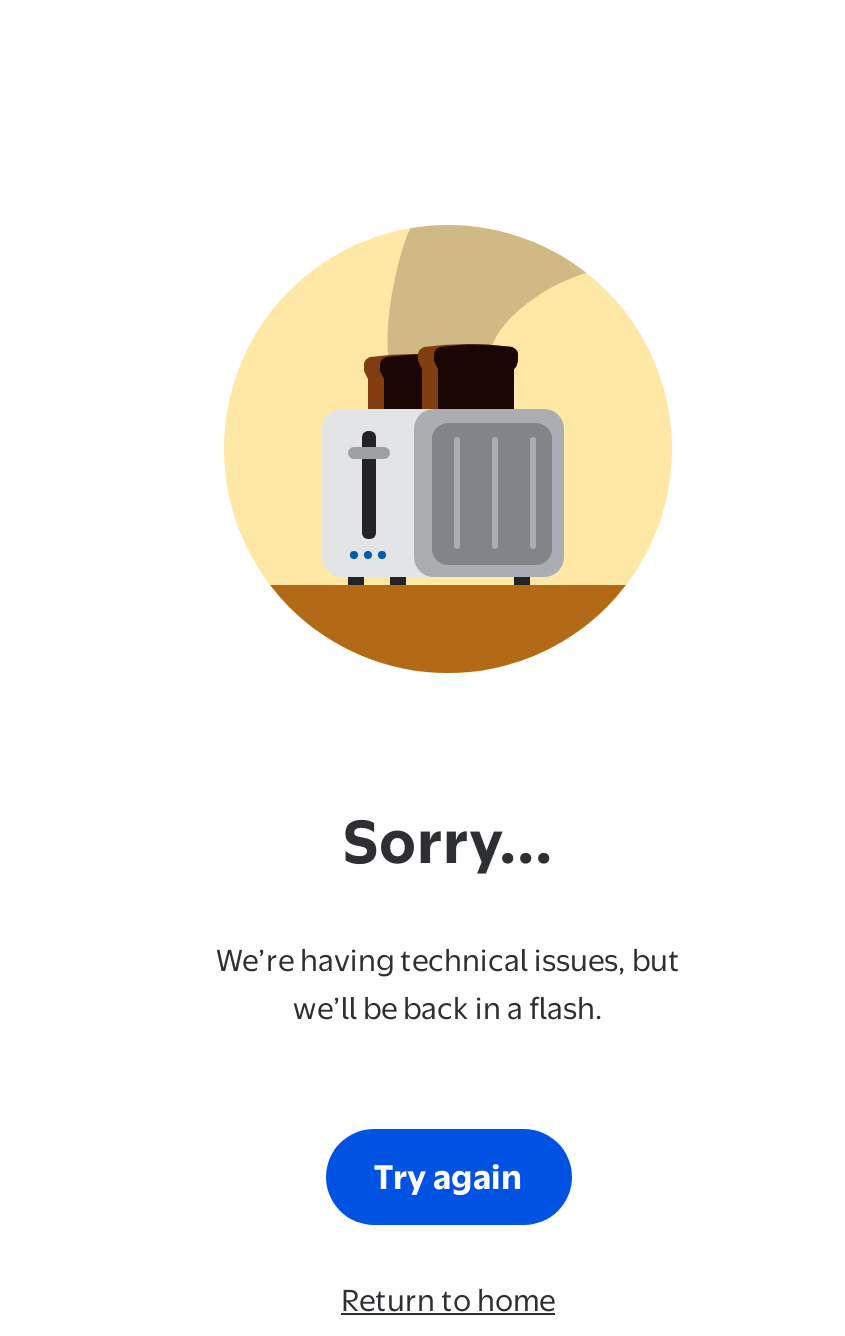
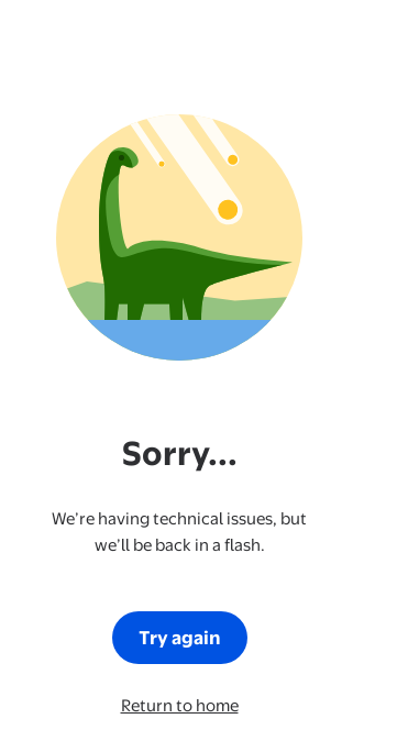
[246,225,646,675] [image] -> [67,115,291,362] [image]

